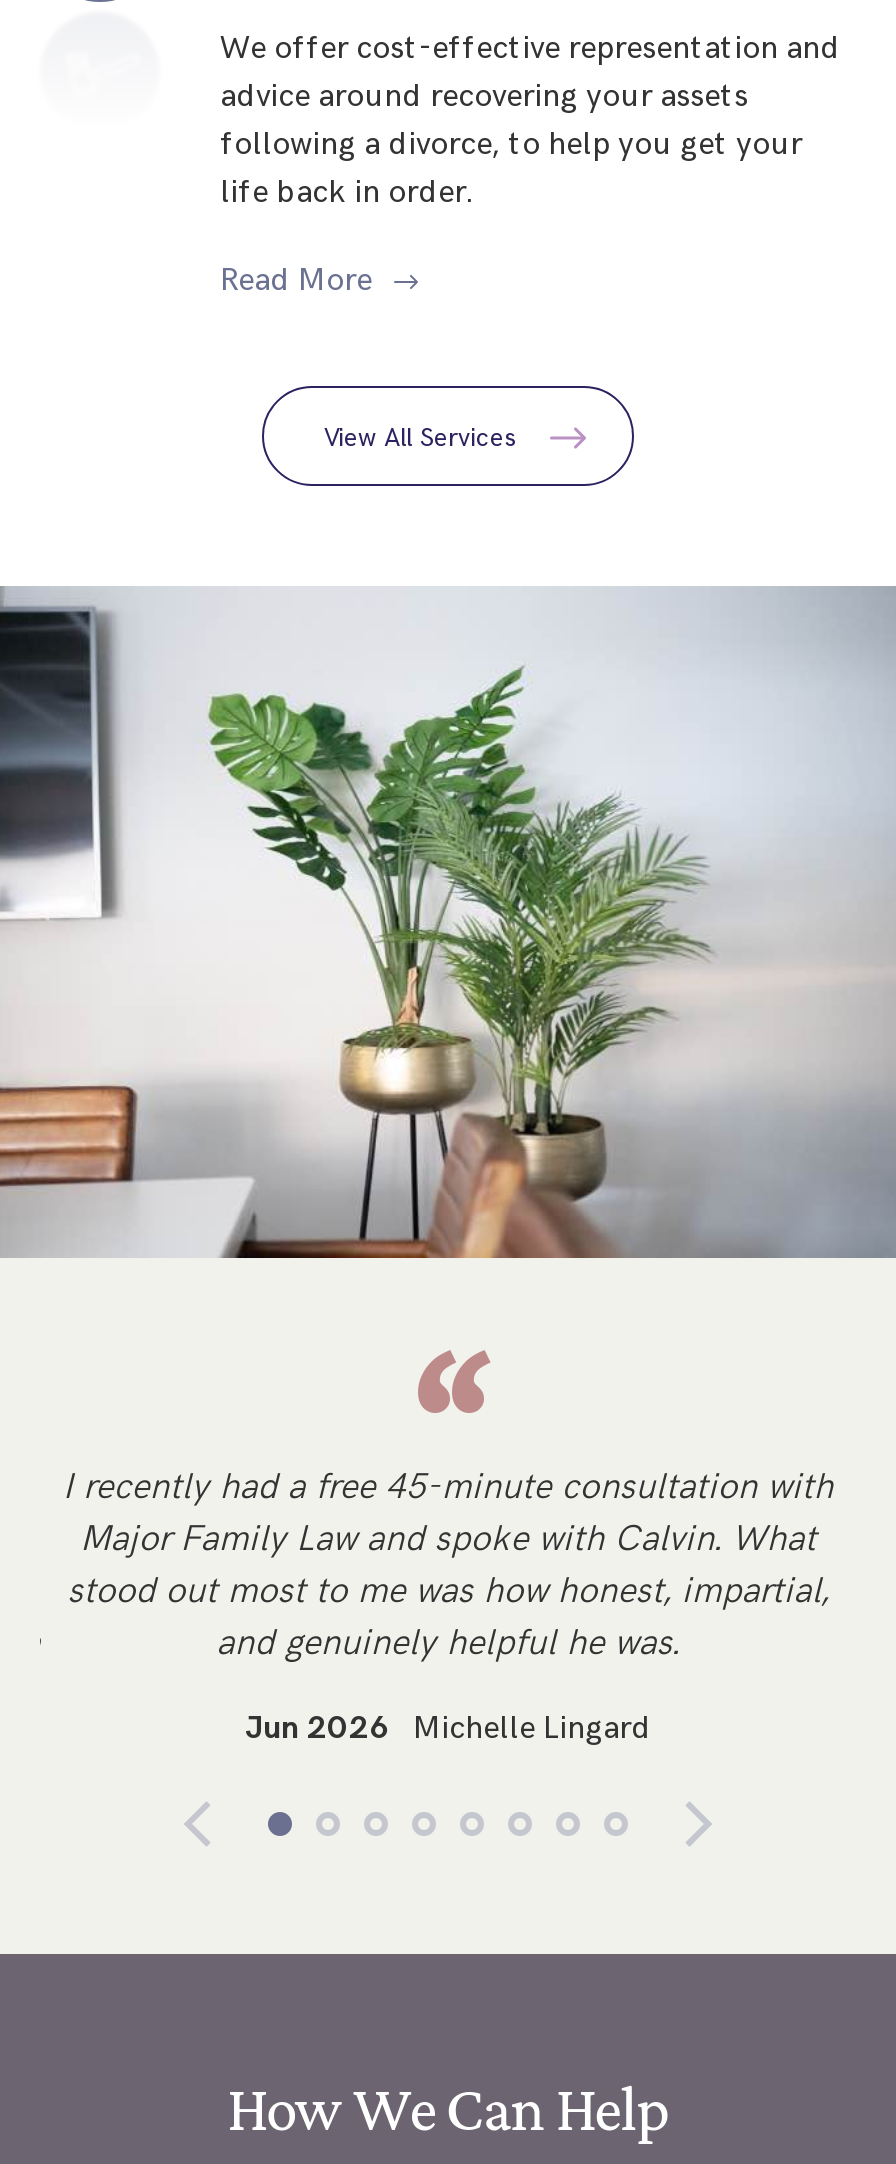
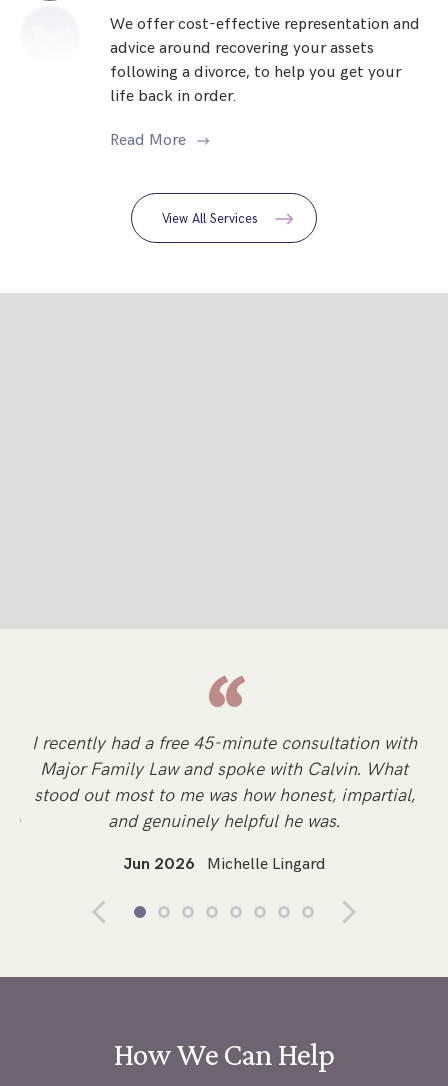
[6,586,890,1260] [image] -> none

